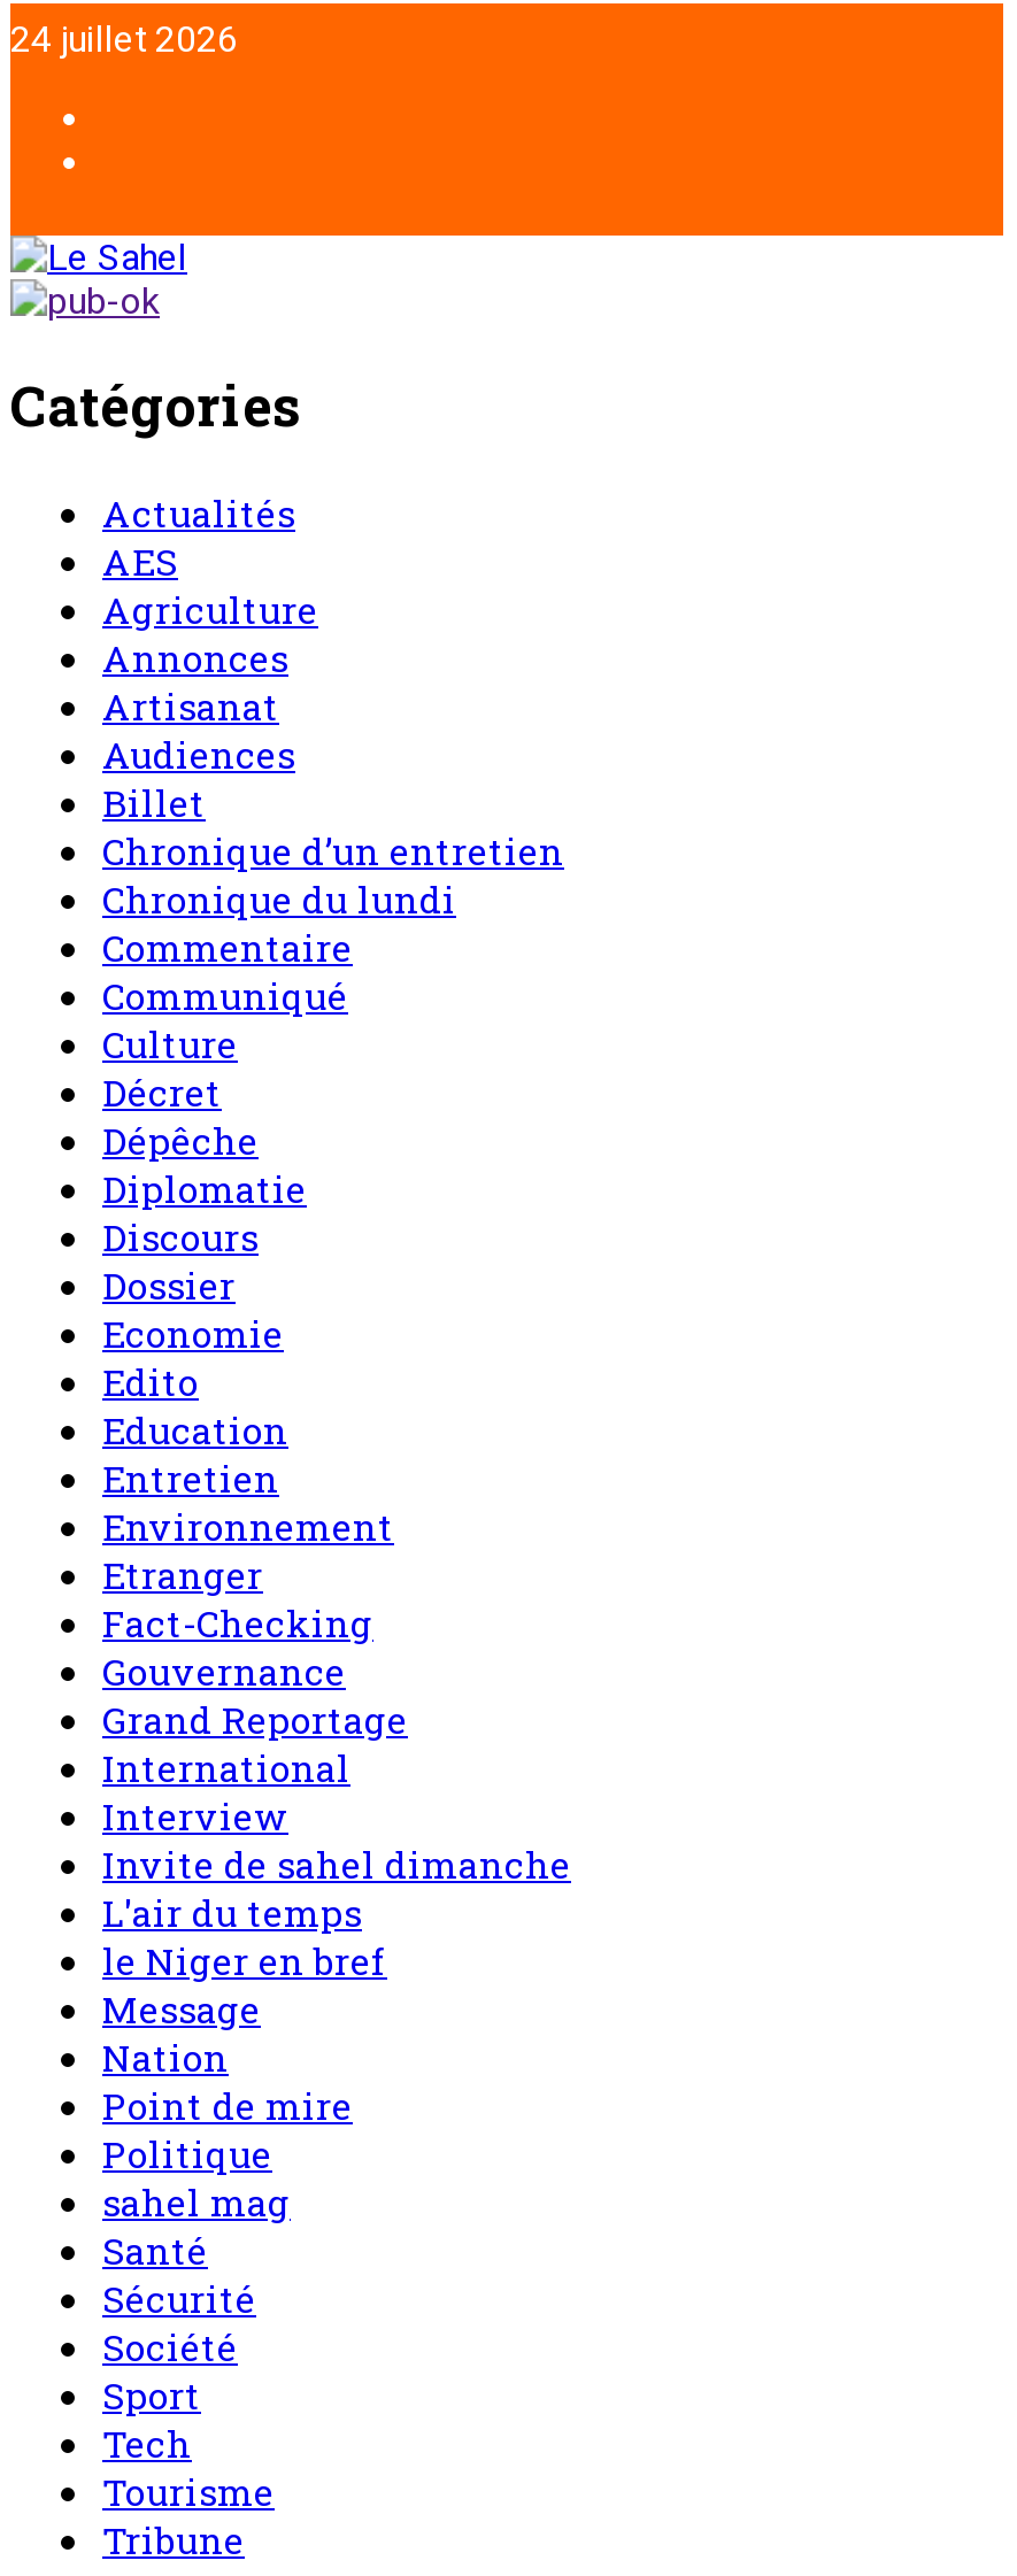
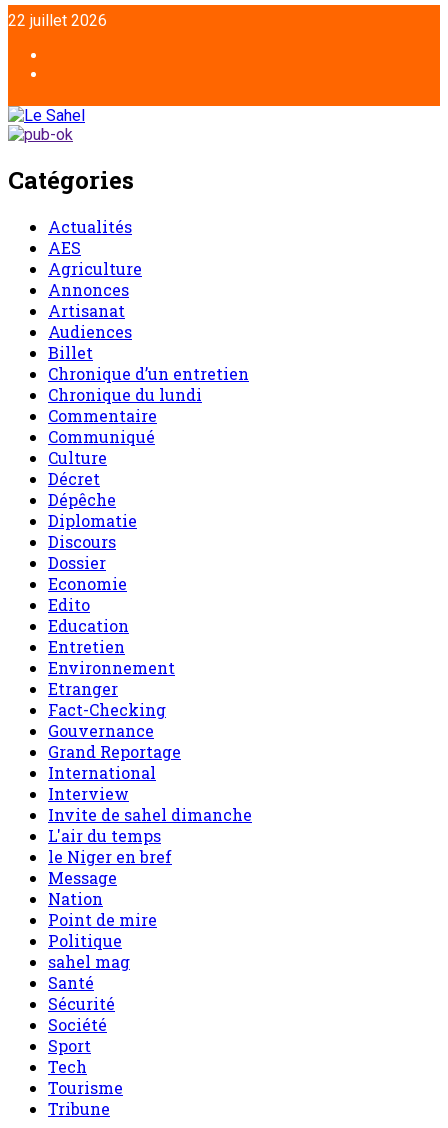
[10,17,238,61] 24 juillet 2026 -> [8,11,107,30] 22 juillet 2026

